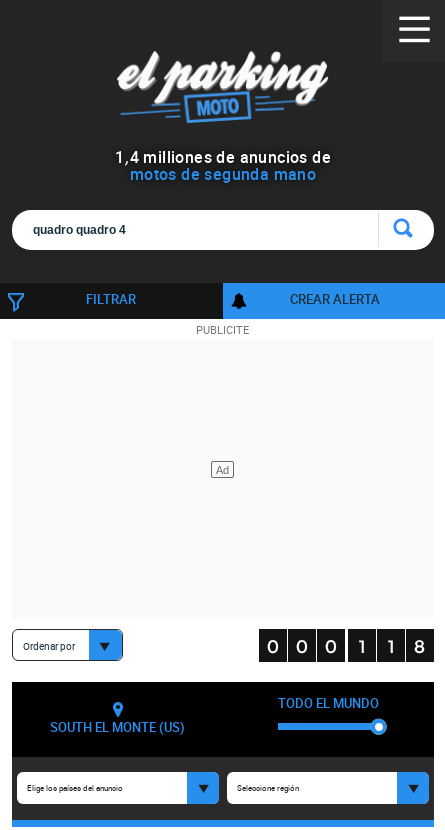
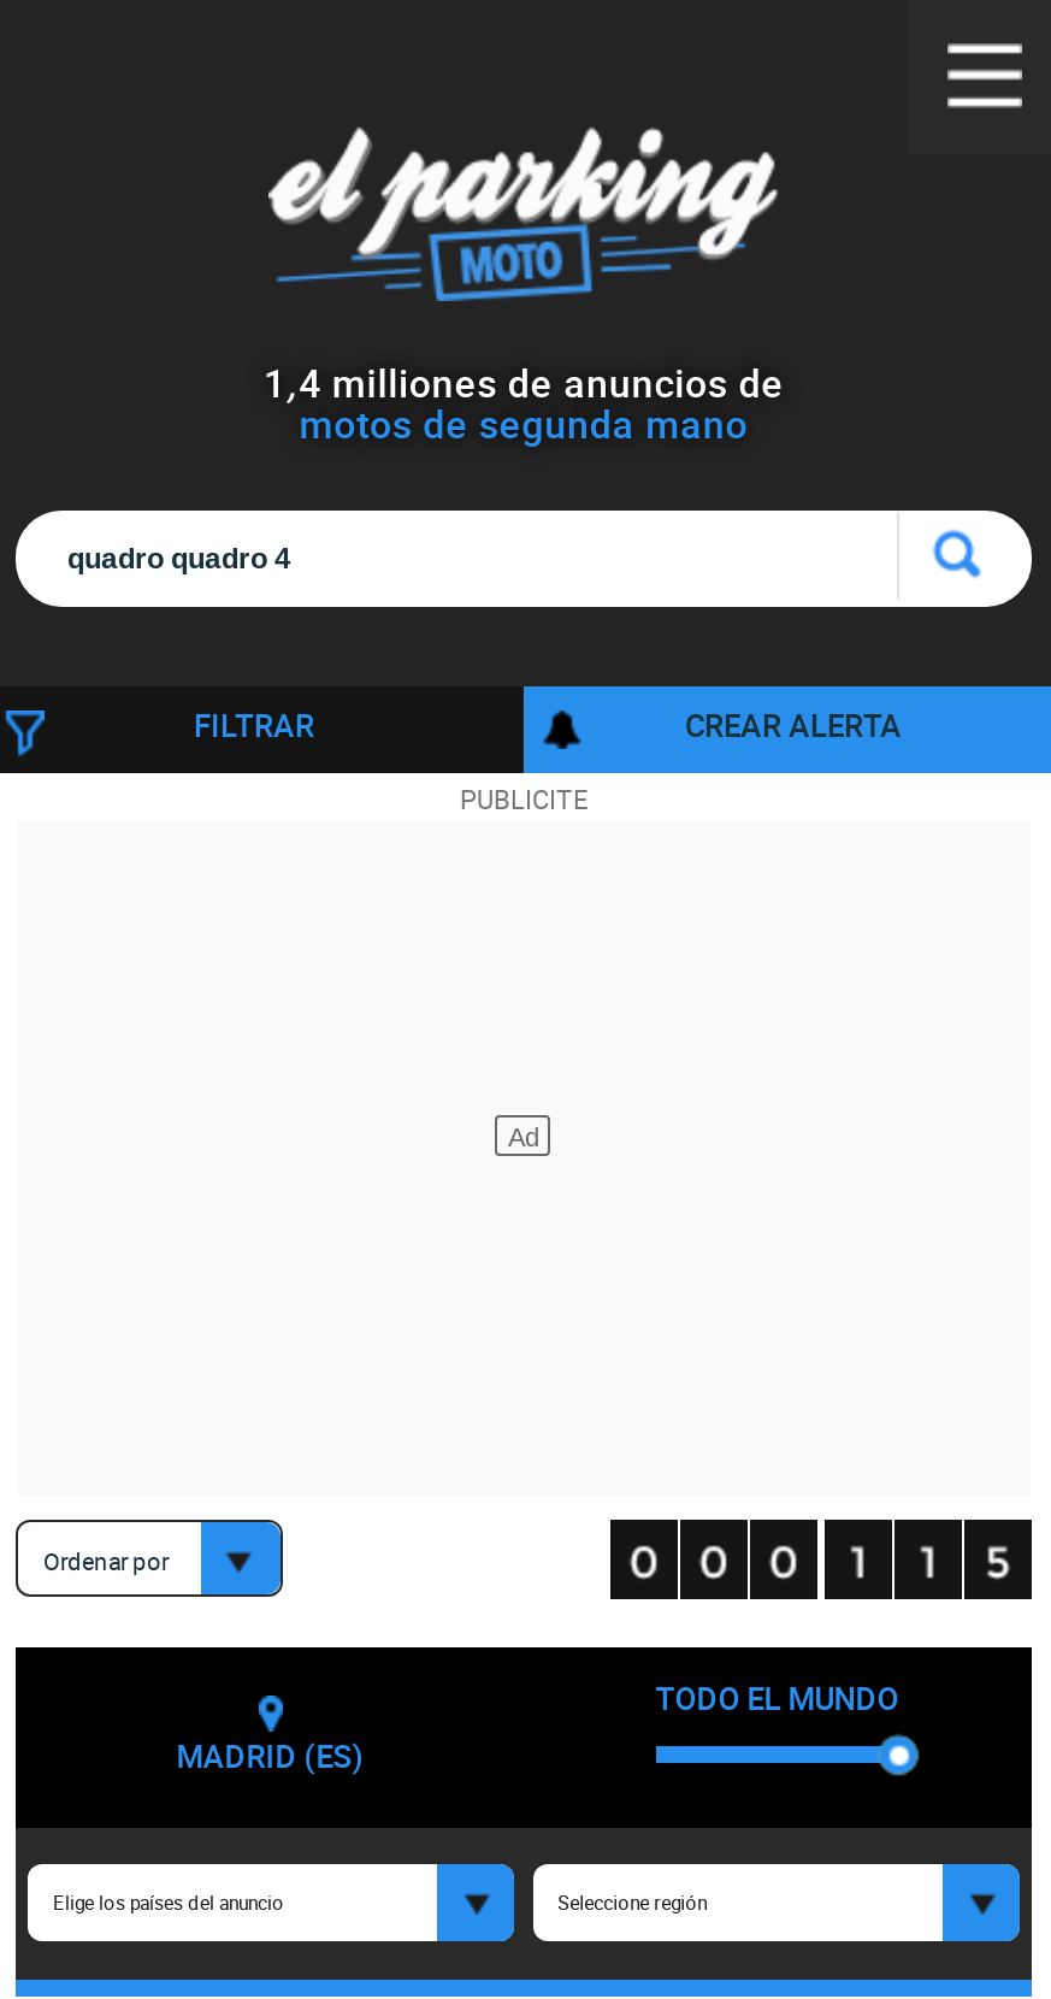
[50,718,185,736] SOUTH EL MONTE (US) -> [176,1734,364,1777] MADRID (ES)

